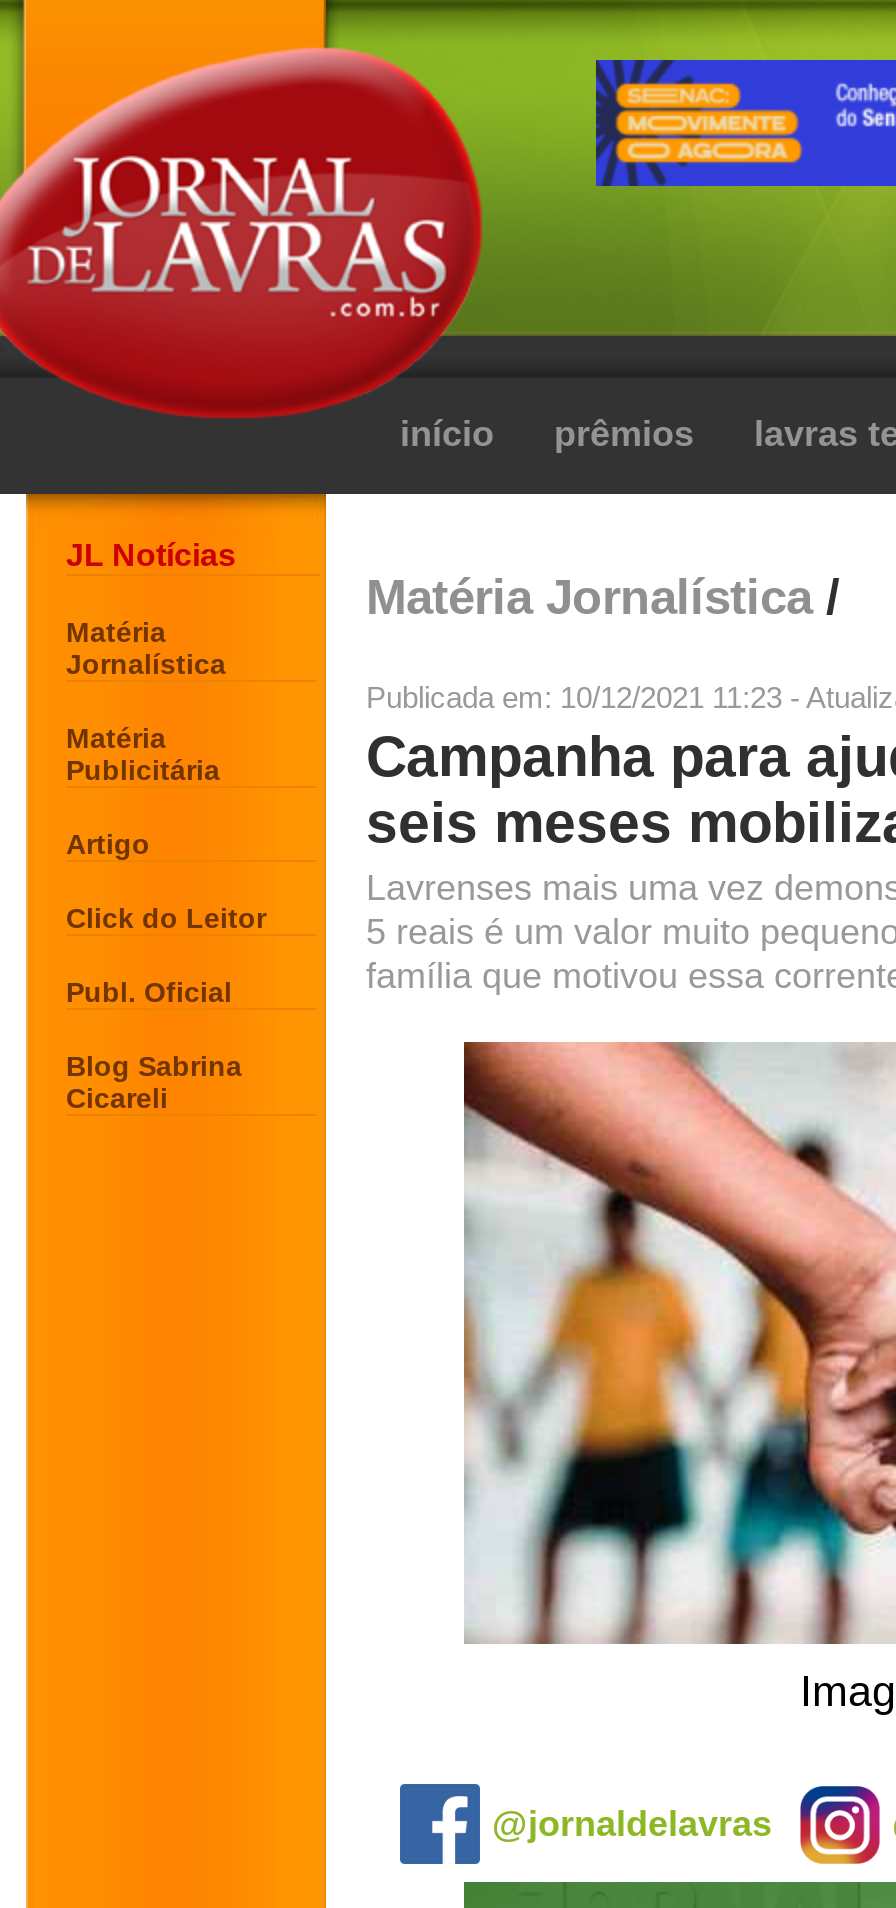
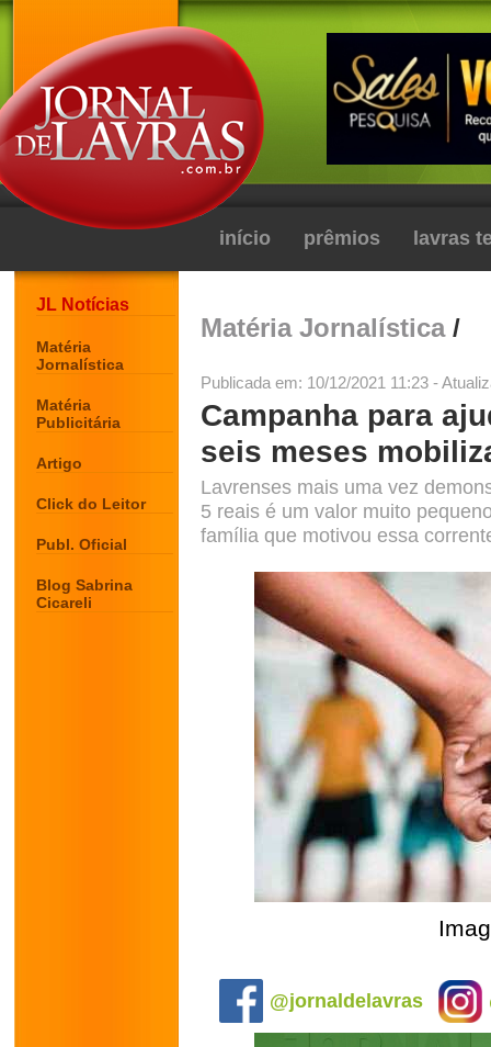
[594,58,890,300] [image] -> [326,32,488,166] [image]

